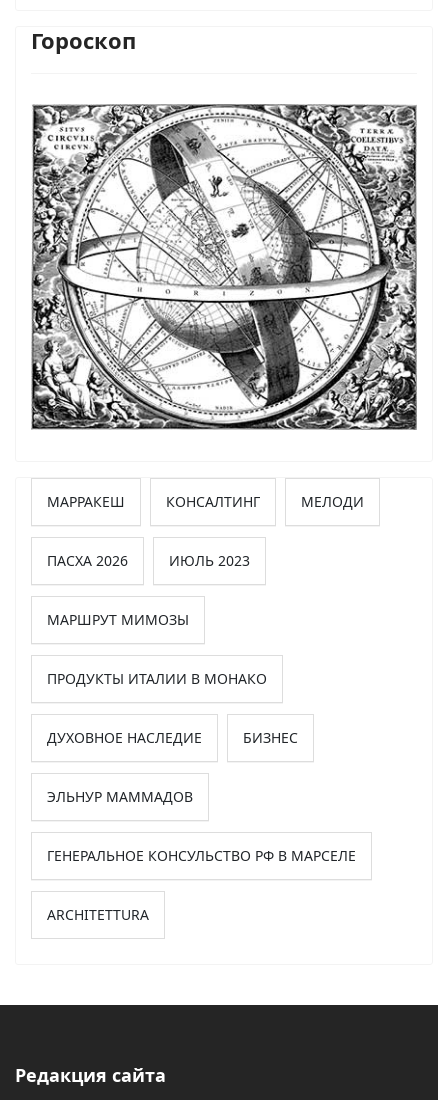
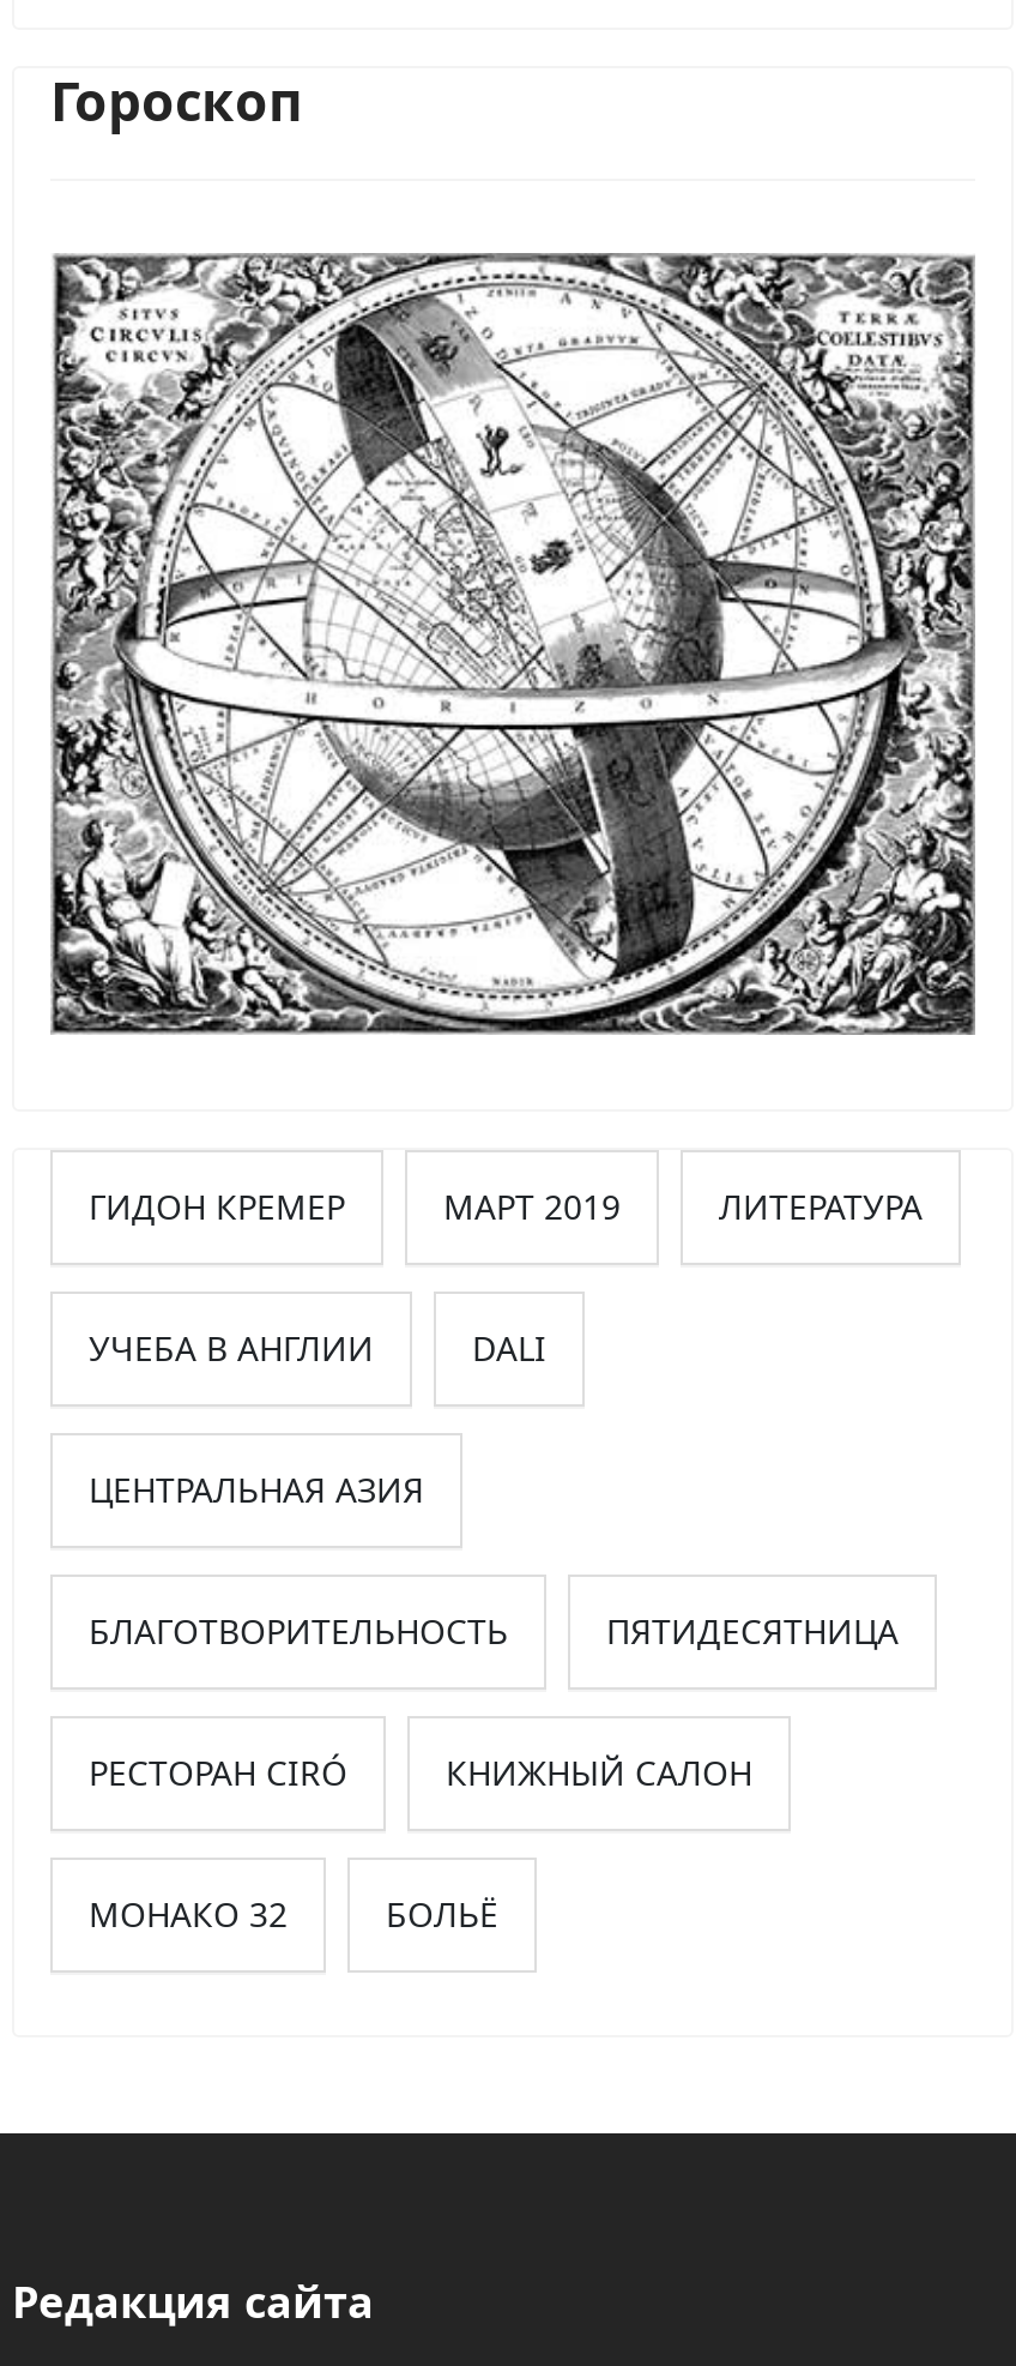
[47,492,364,924] МАРРАКЕШ | КОНСАЛТИНГ | МЕЛОДИ | ПАСХА 2026 | ИЮЛЬ 2023 | МАРШРУТ МИМОЗЫ | ПРОДУКТЫ ИТАЛИИ В МОНАКО | ДУХОВНОЕ НАСЛЕДИЕ | БИЗНЕС | ЭЛЬНУР МАММАДОВ | ГЕНЕРАЛЬНОЕ КОНСУЛЬСТВО РФ В МАРСЕЛЕ | ARCHITETTURA -> [89,1183,923,1936] ГИДОН КРЕМЕР | МАРТ 2019 | ЛИТЕРАТУРА | УЧЕБА В АНГЛИИ | DALI | ЦЕНТРАЛЬНАЯ АЗИЯ | БЛАГОТВОРИТЕЛЬНОСТЬ | ПЯТИДЕСЯТНИЦА | РЕСТОРАН CIRÓ | КНИЖНЫЙ САЛОН | МОНАКО 32 | БОЛЬЁ

